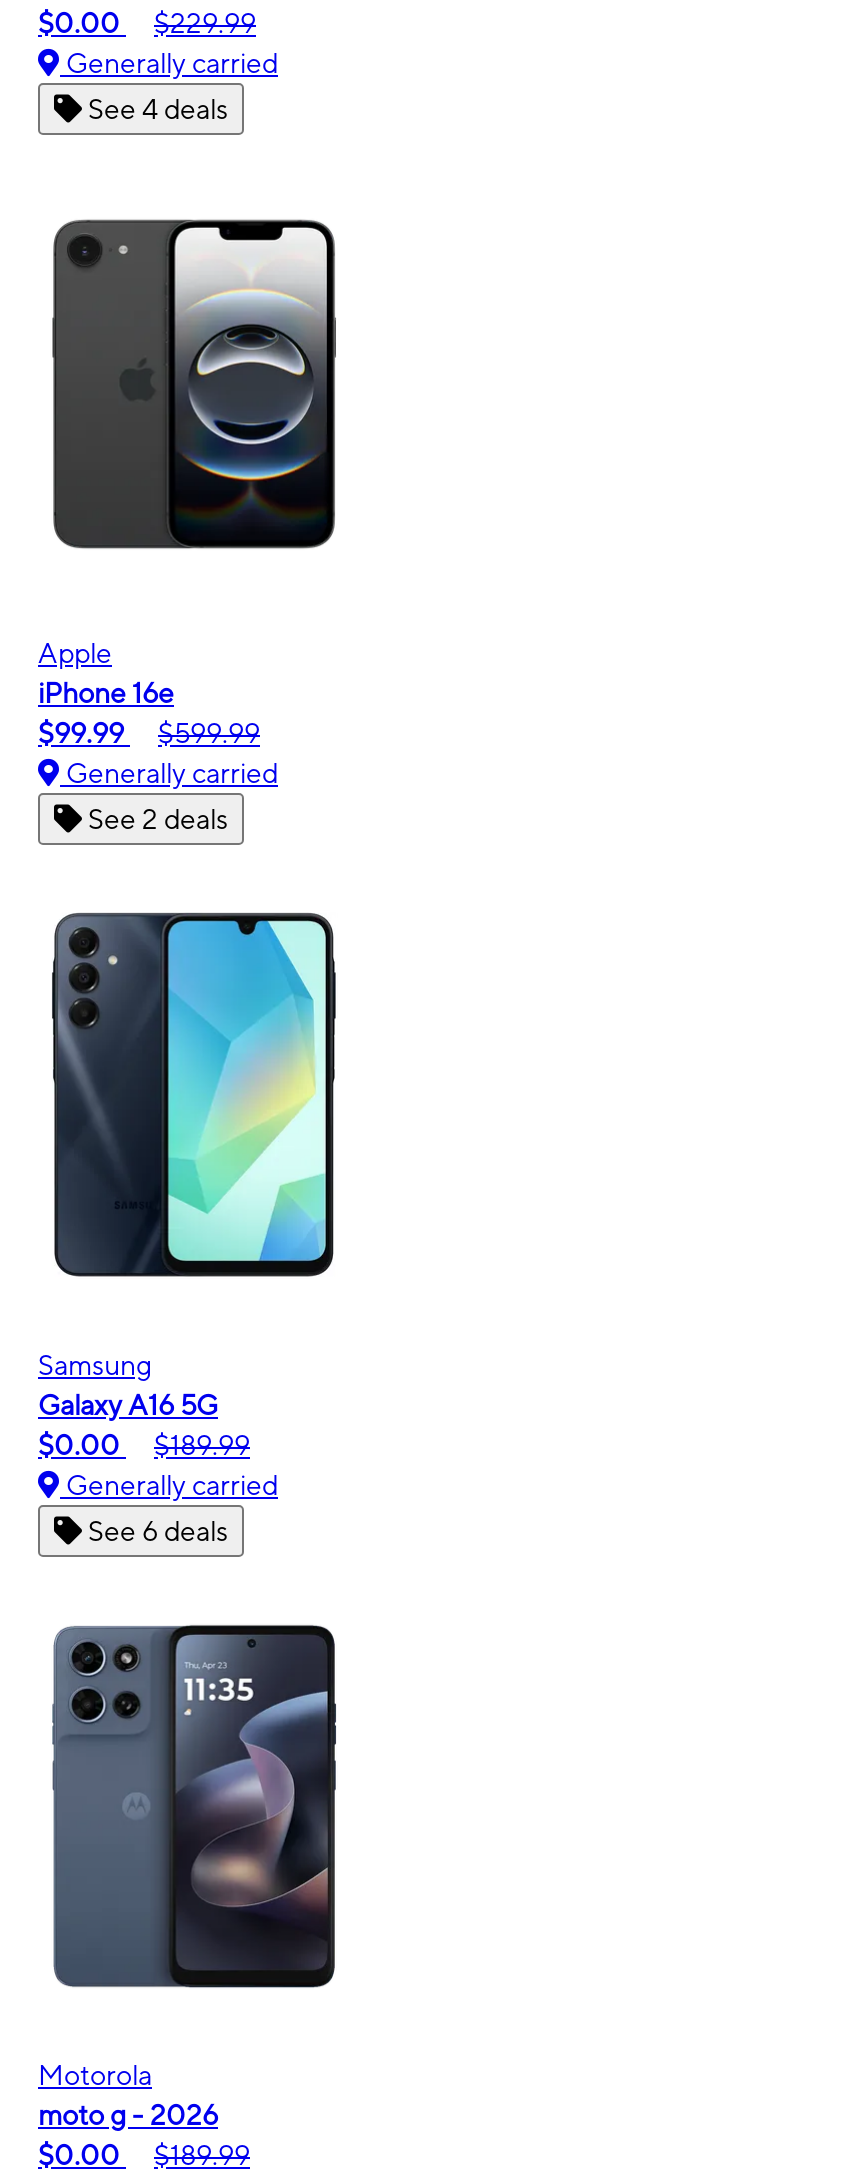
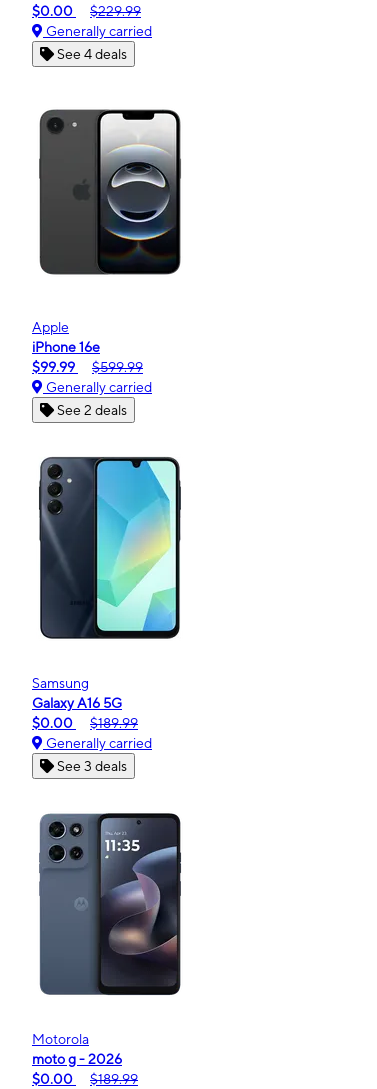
[88,1514,228,1546] See 6 deals -> [57,758,127,774] See 3 deals

